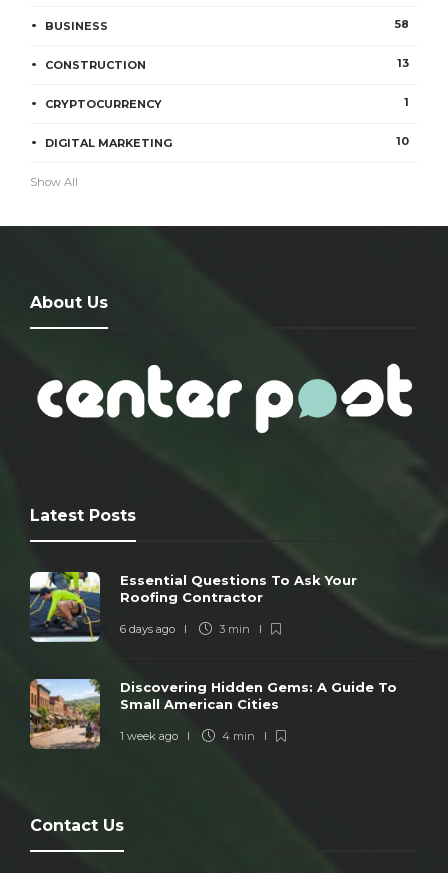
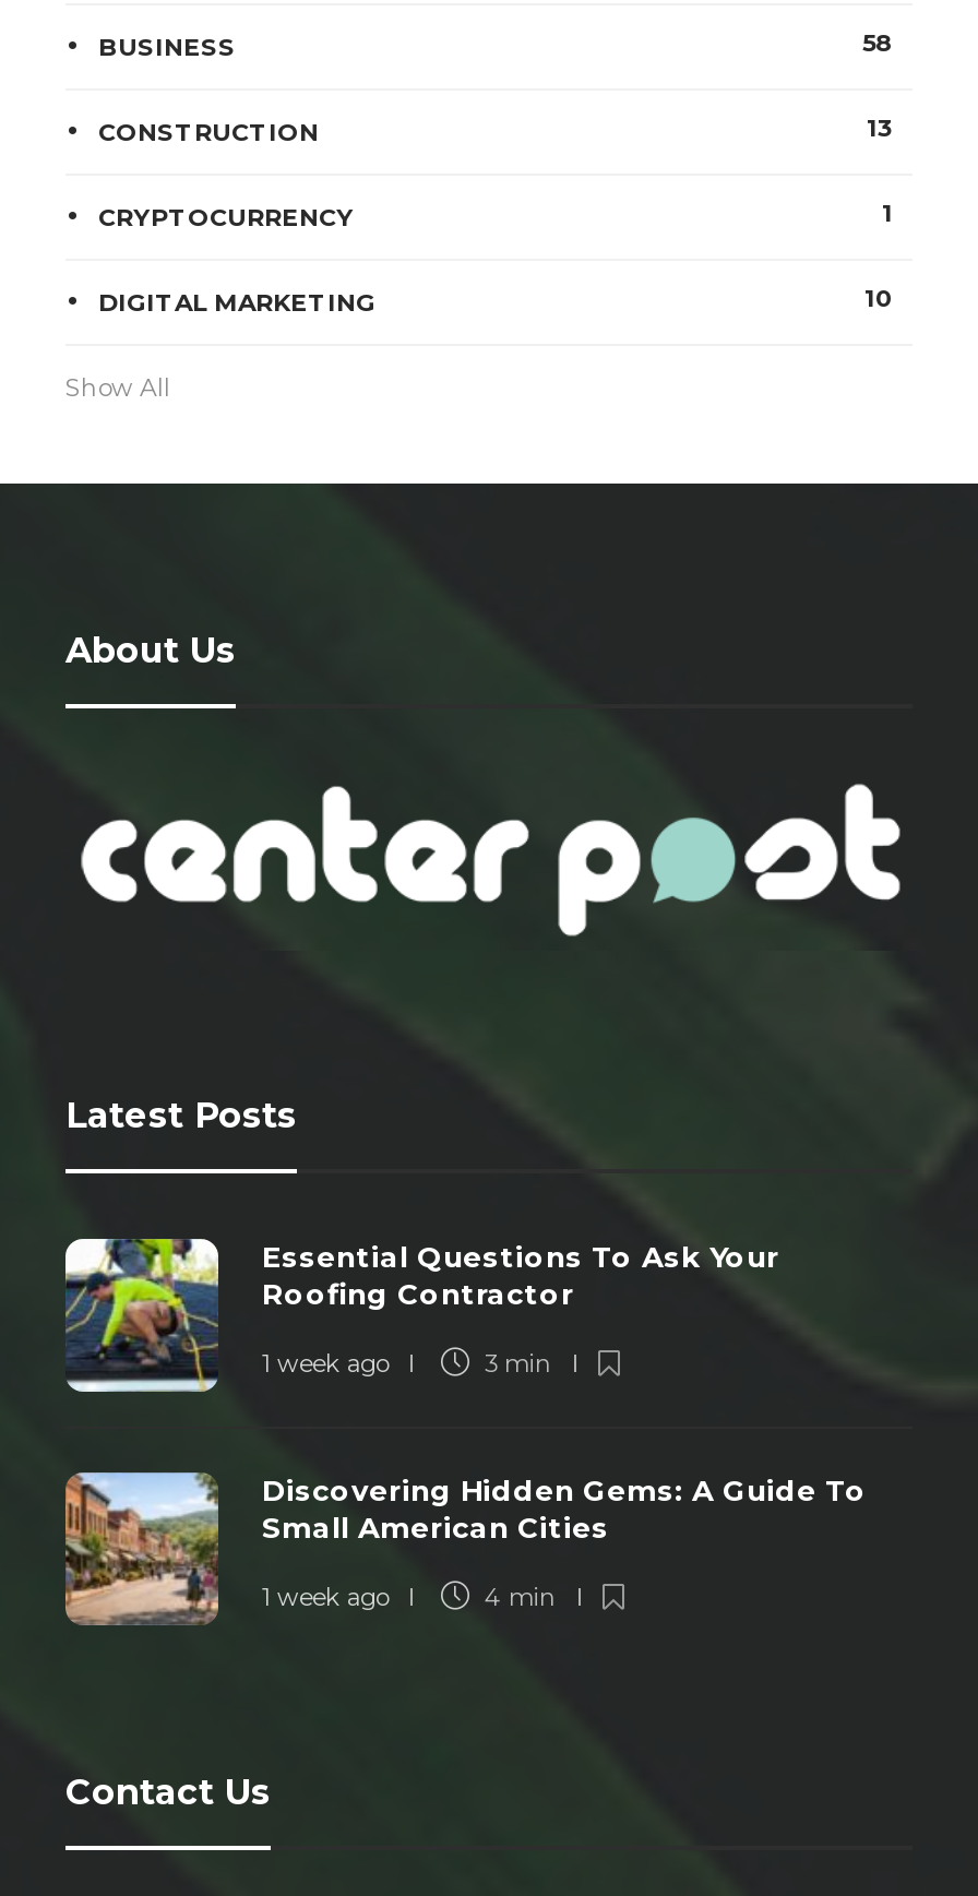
[120,622,175,636] 6 days ago -> [262,1347,389,1378] 1 week ago

